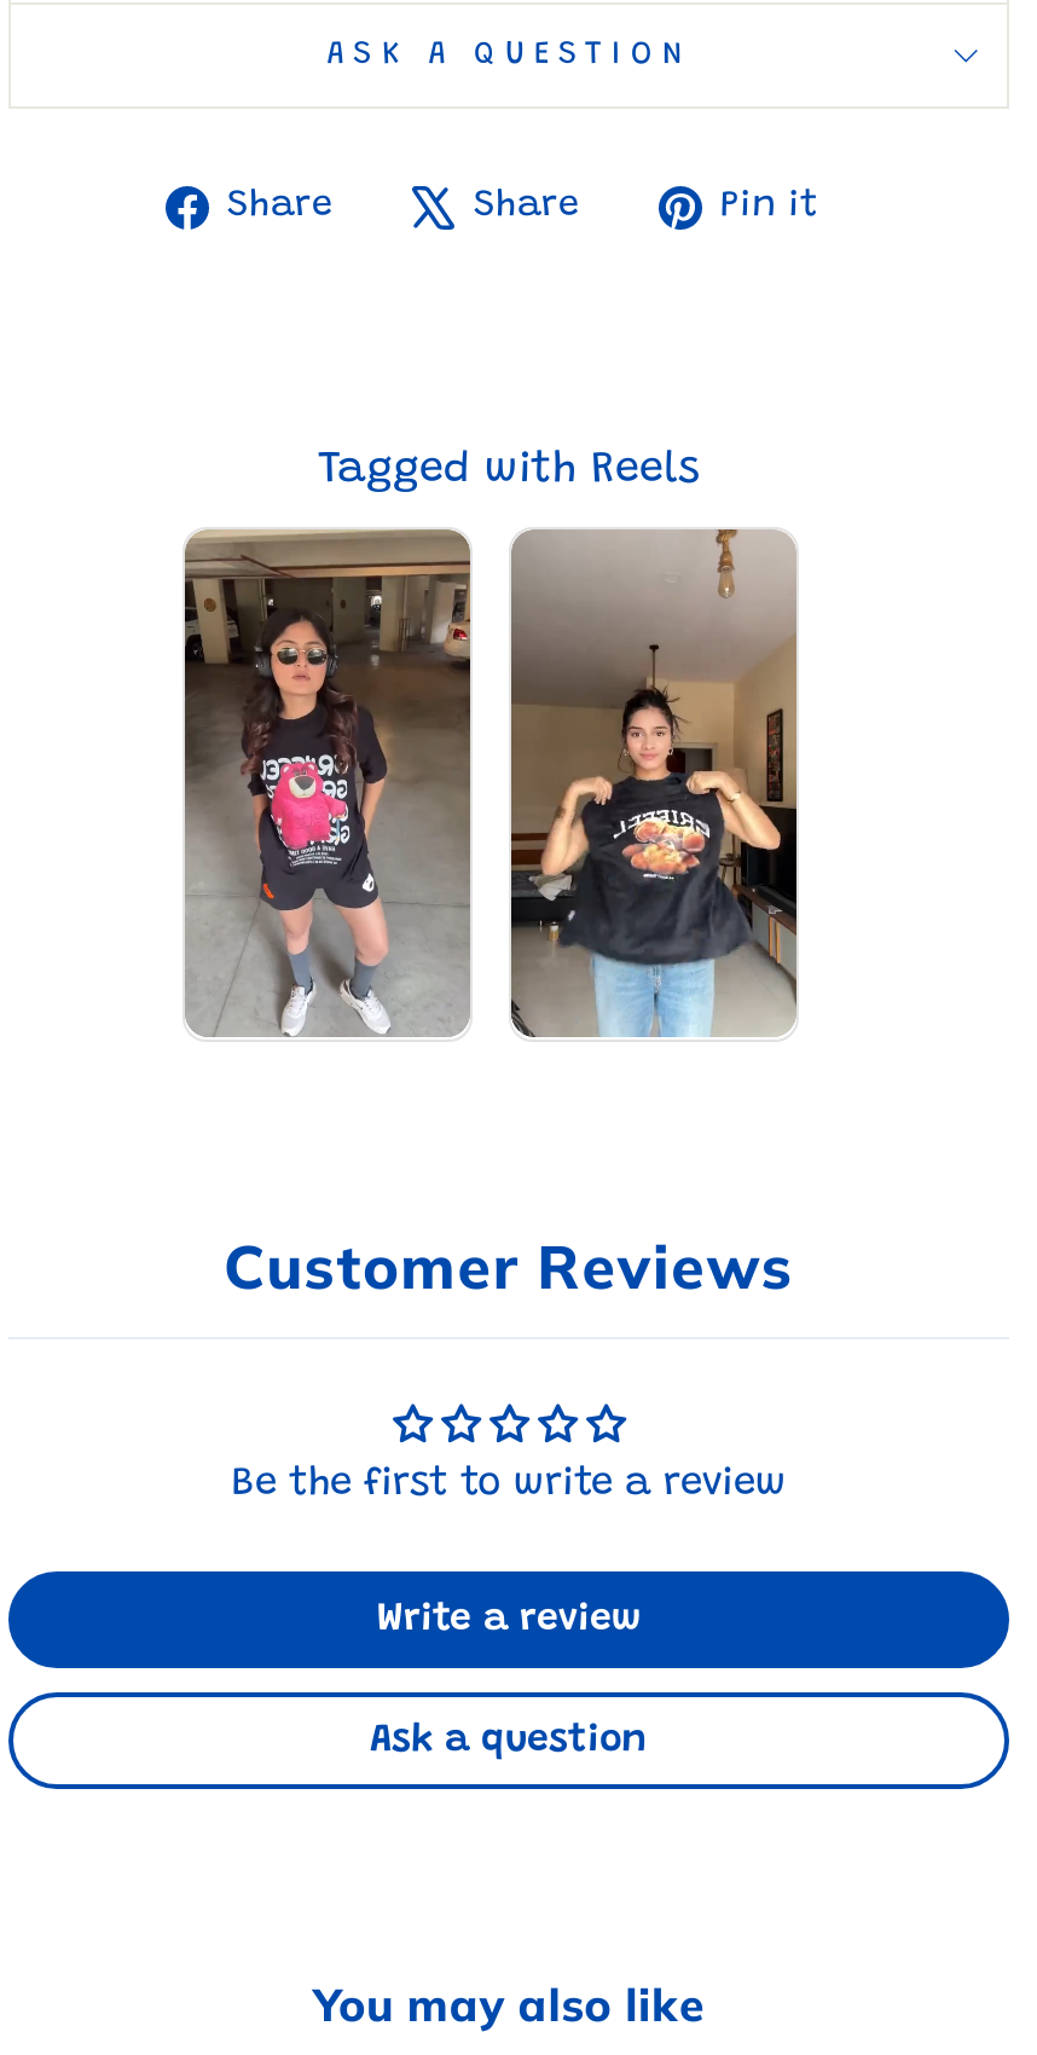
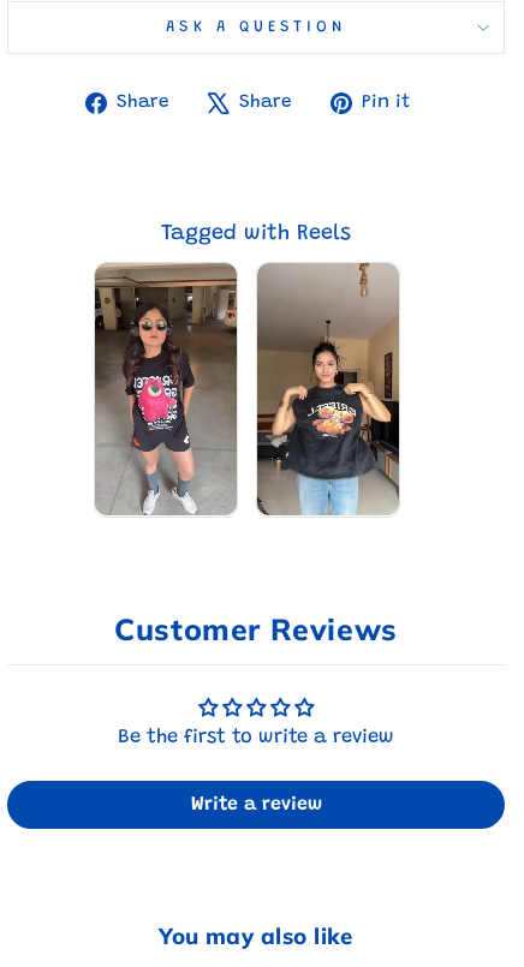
[370,1721,648,1760] Ask a question -> none

